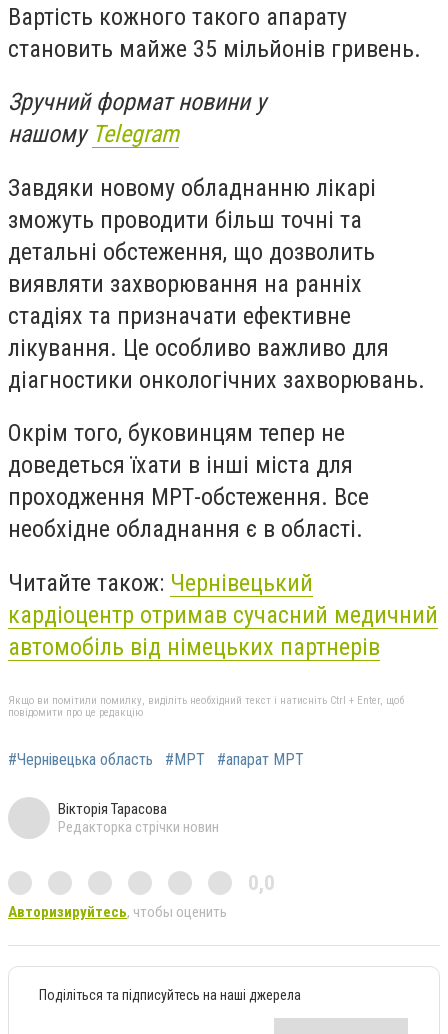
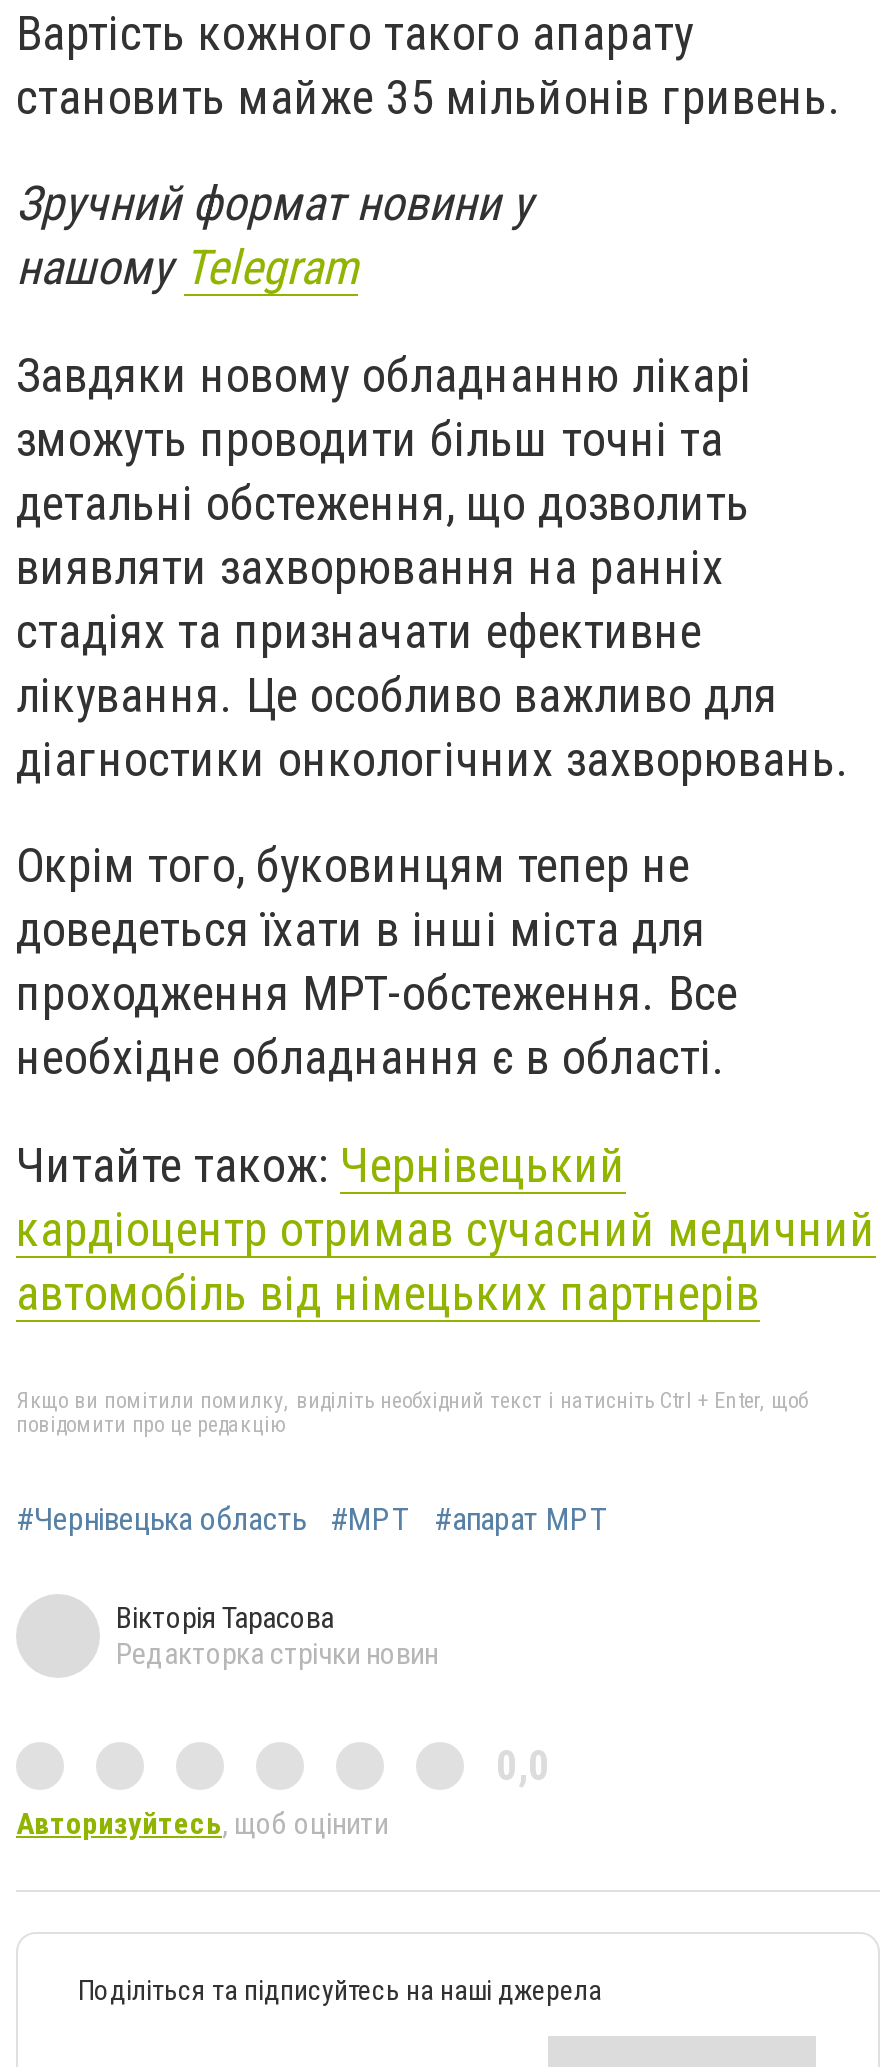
[8,903,227,921] Авторизируйтесь, чтобы оценить -> [16,1805,388,1841] Авторизуйтесь, щоб оцінити

